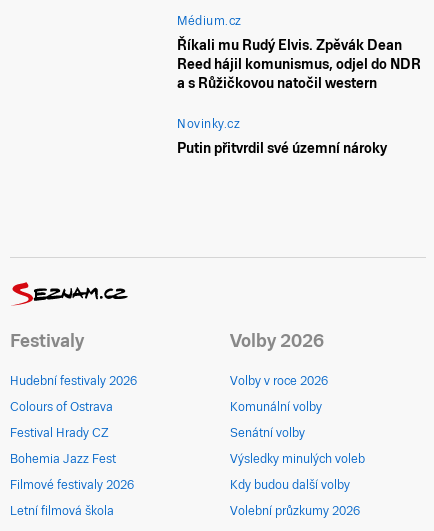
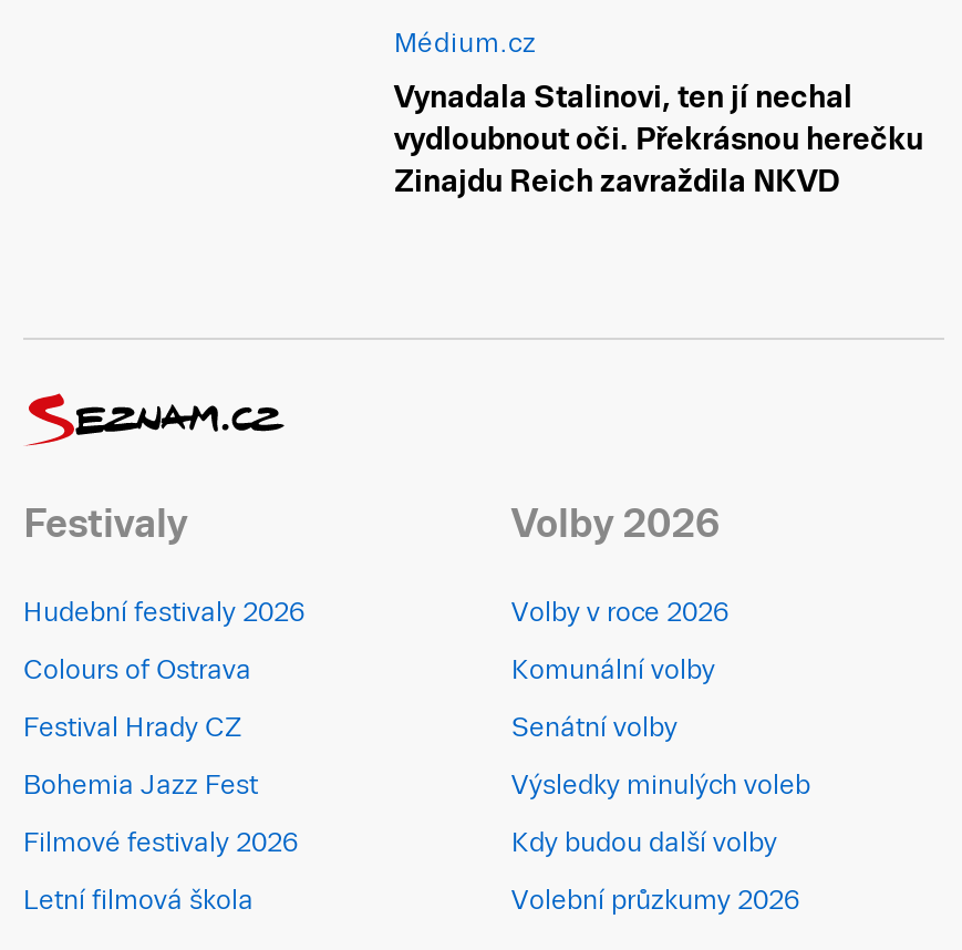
[177,37,421,156] Říkali mu Rudý Elvis. Zpěvák Dean | Reed hájil komunismus, odjel do NDR | a s Růžičkovou natočil western | Novinky.cz | Putin přitvrdil své územní nároky -> [394,79,923,199] Vynadala Stalinovi, ten jí nechal | vydloubnout oči. Překrásnou herečku | Zinajdu Reich zavraždila NKVD

